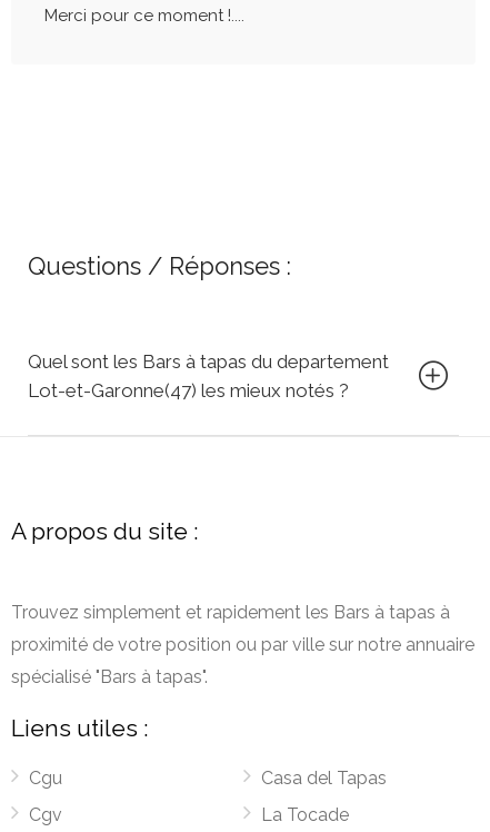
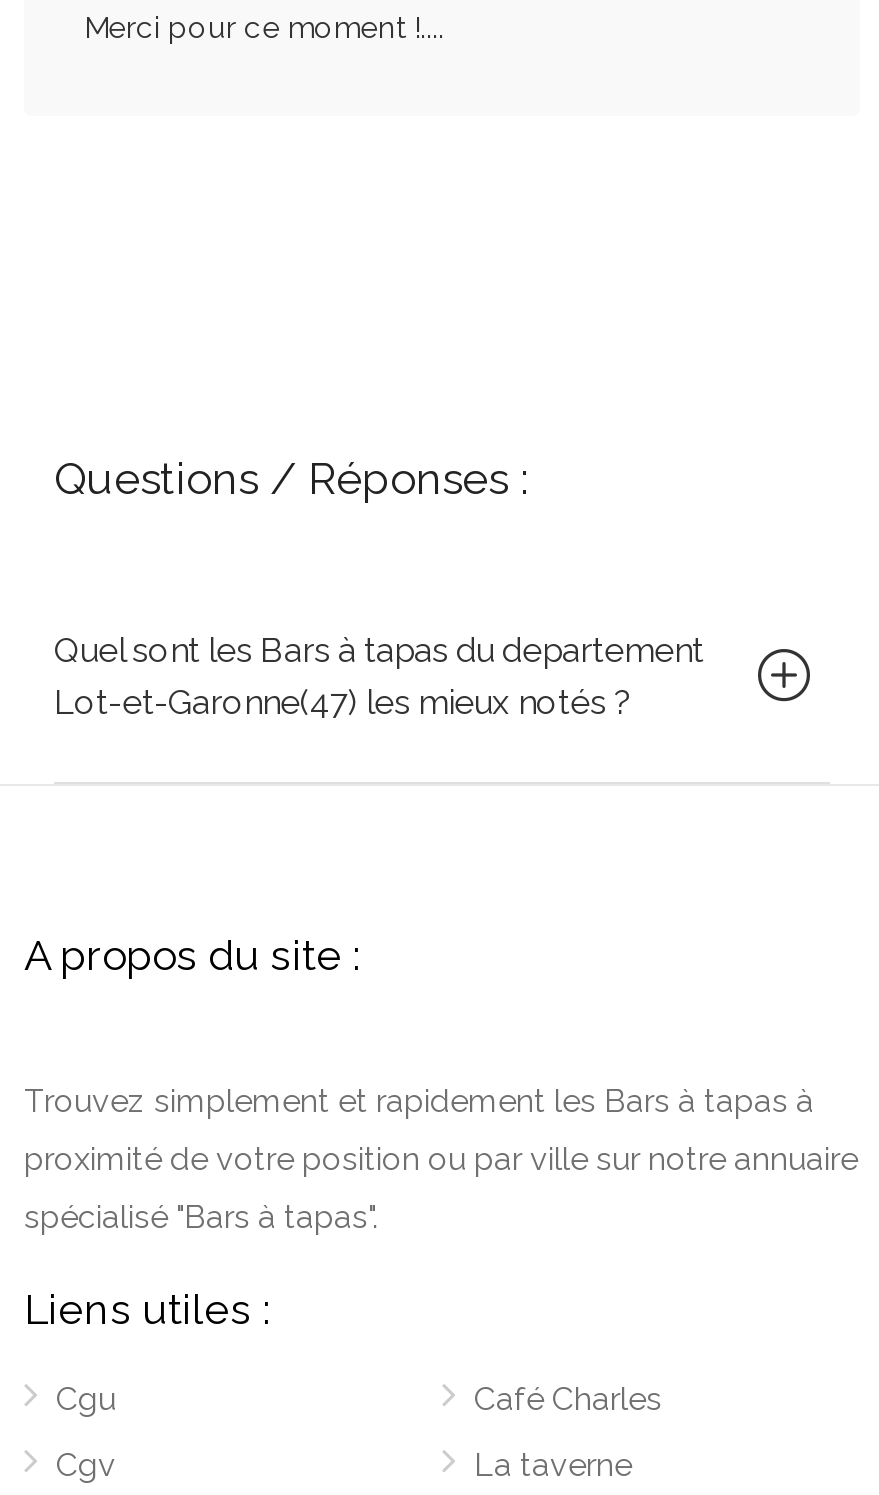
[261,768,387,789] Casa del Tapas -> [474,1380,662,1418] Café Charles
[261,804,349,826] La Tocade -> [474,1446,632,1484] La taverne

